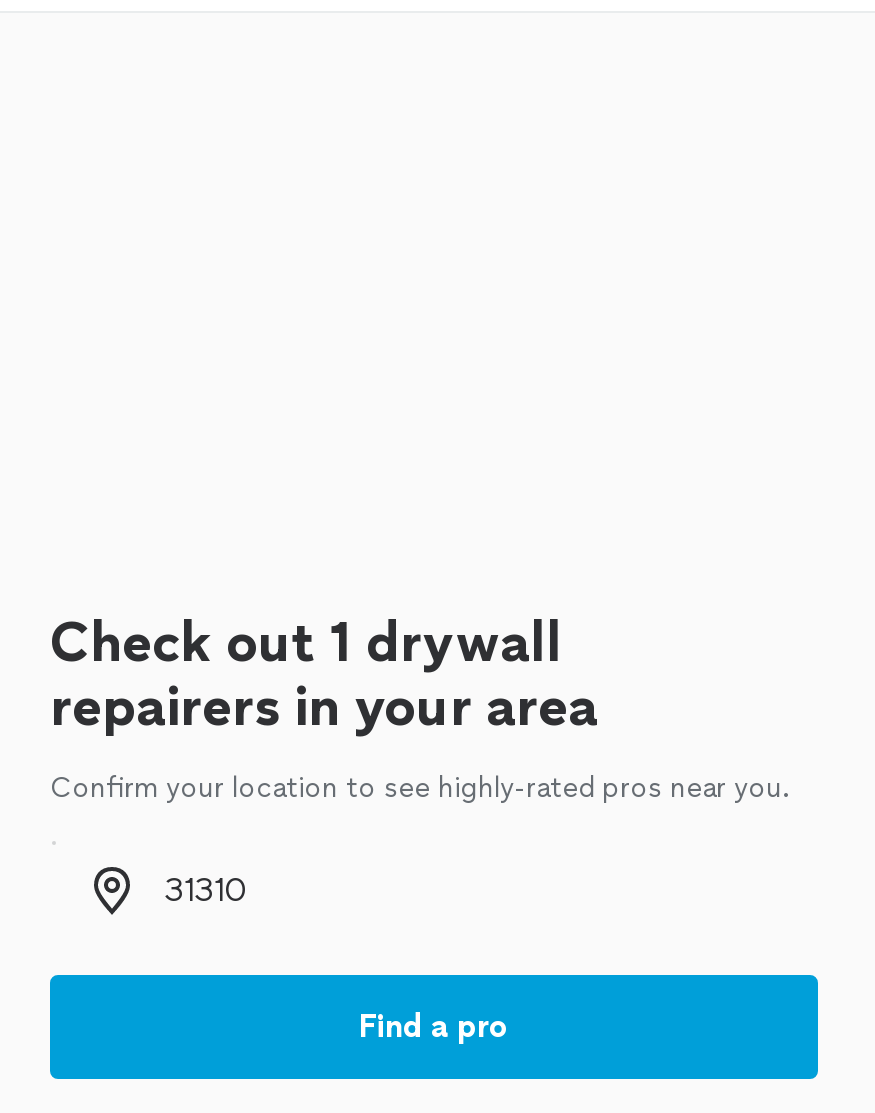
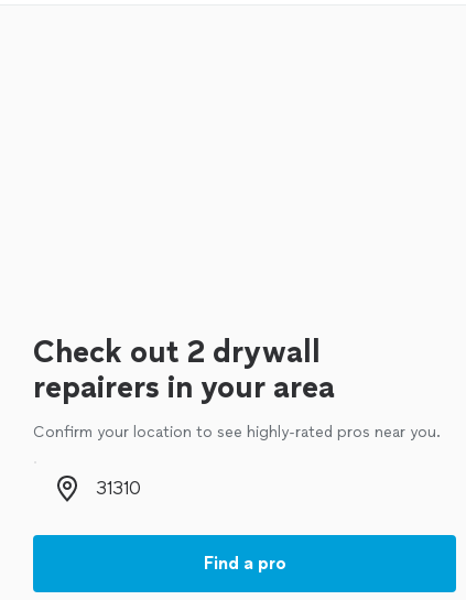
[50,607,562,675] Check out 1 drywall -> [33,332,321,370] Check out 2 drywall

